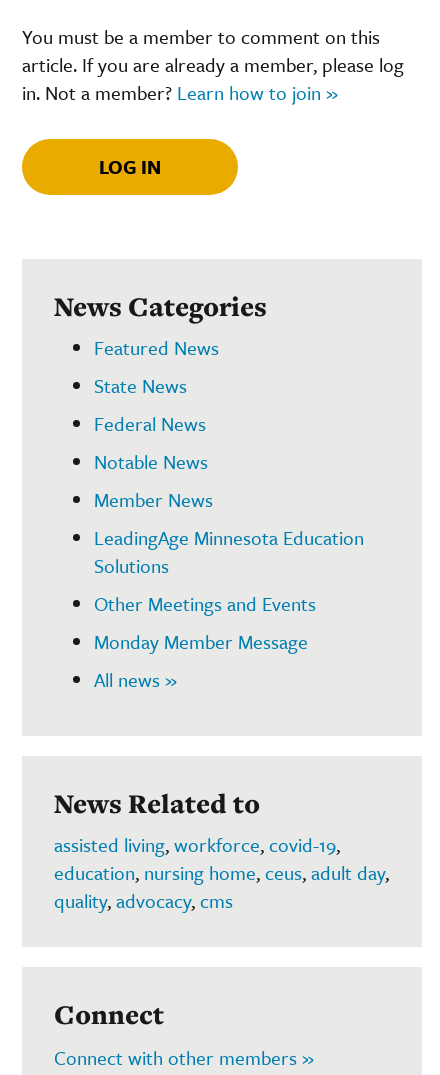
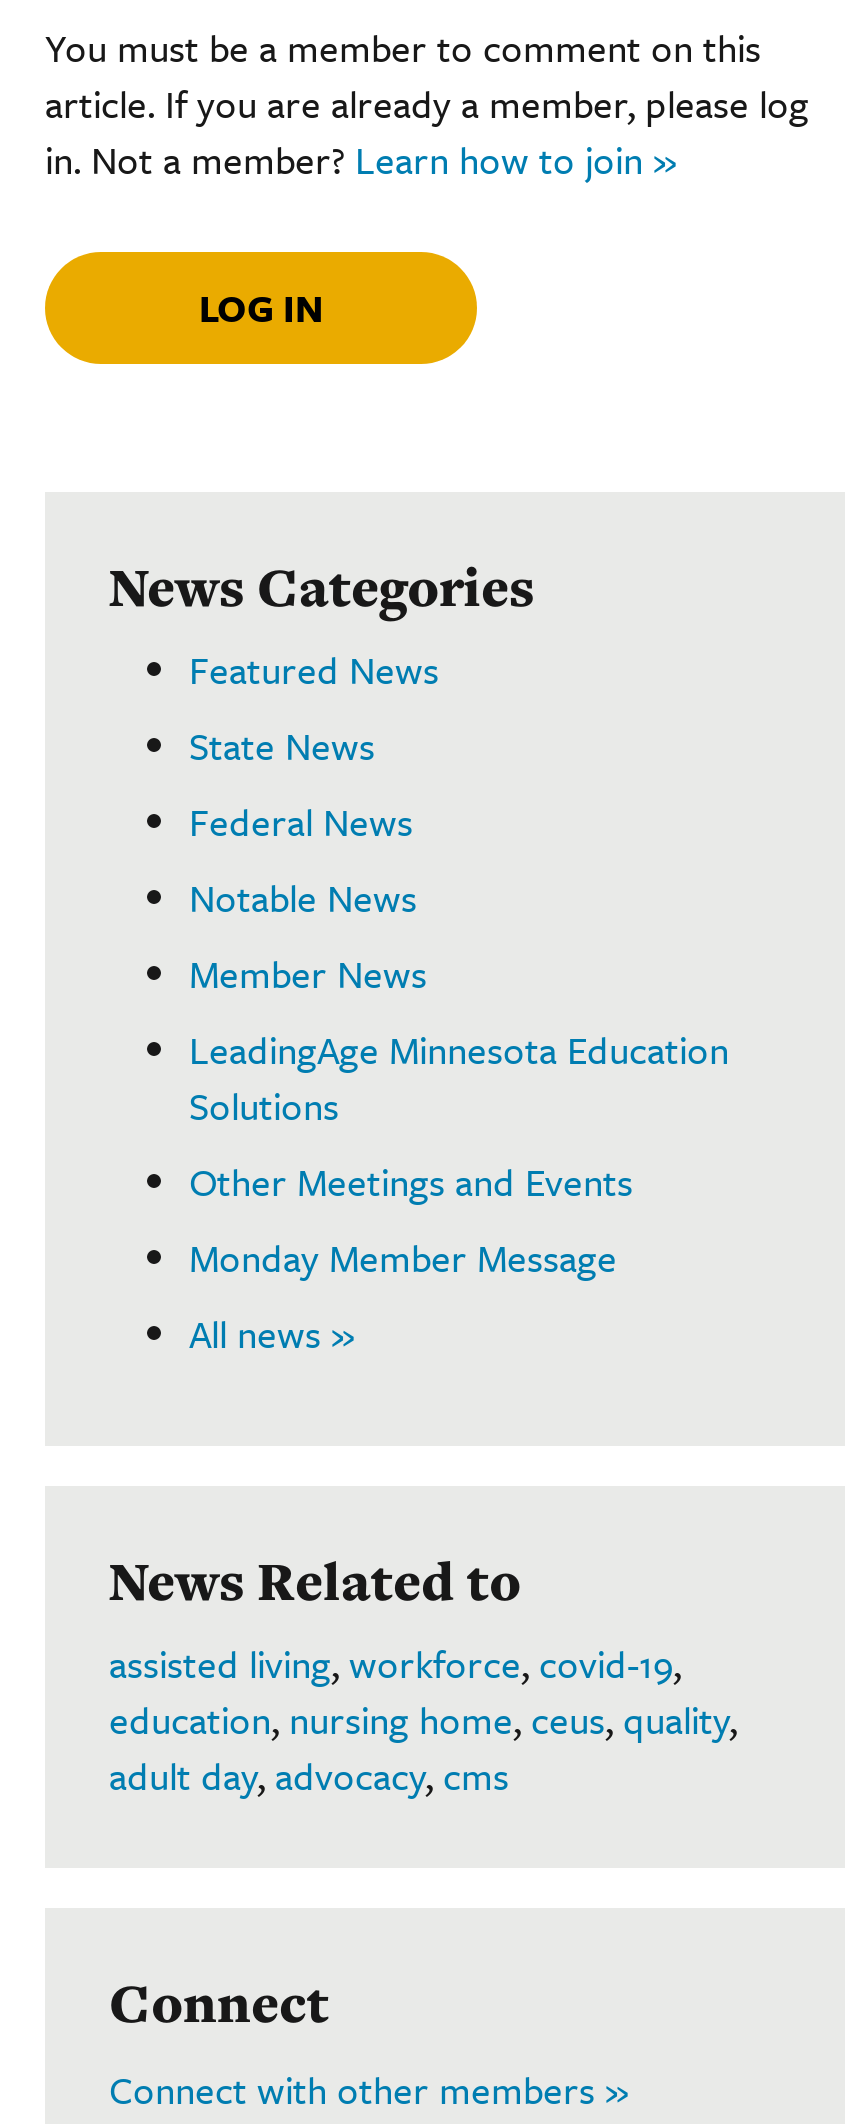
[54,859,389,914] education, nursing home, ceus, adult day, | quality, advocacy, cms -> [109,1691,737,1801] education, nursing home, ceus, quality, | adult day, advocacy, cms

